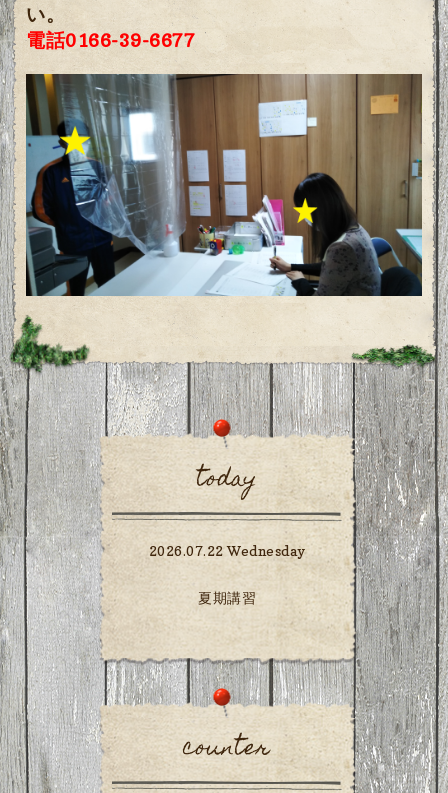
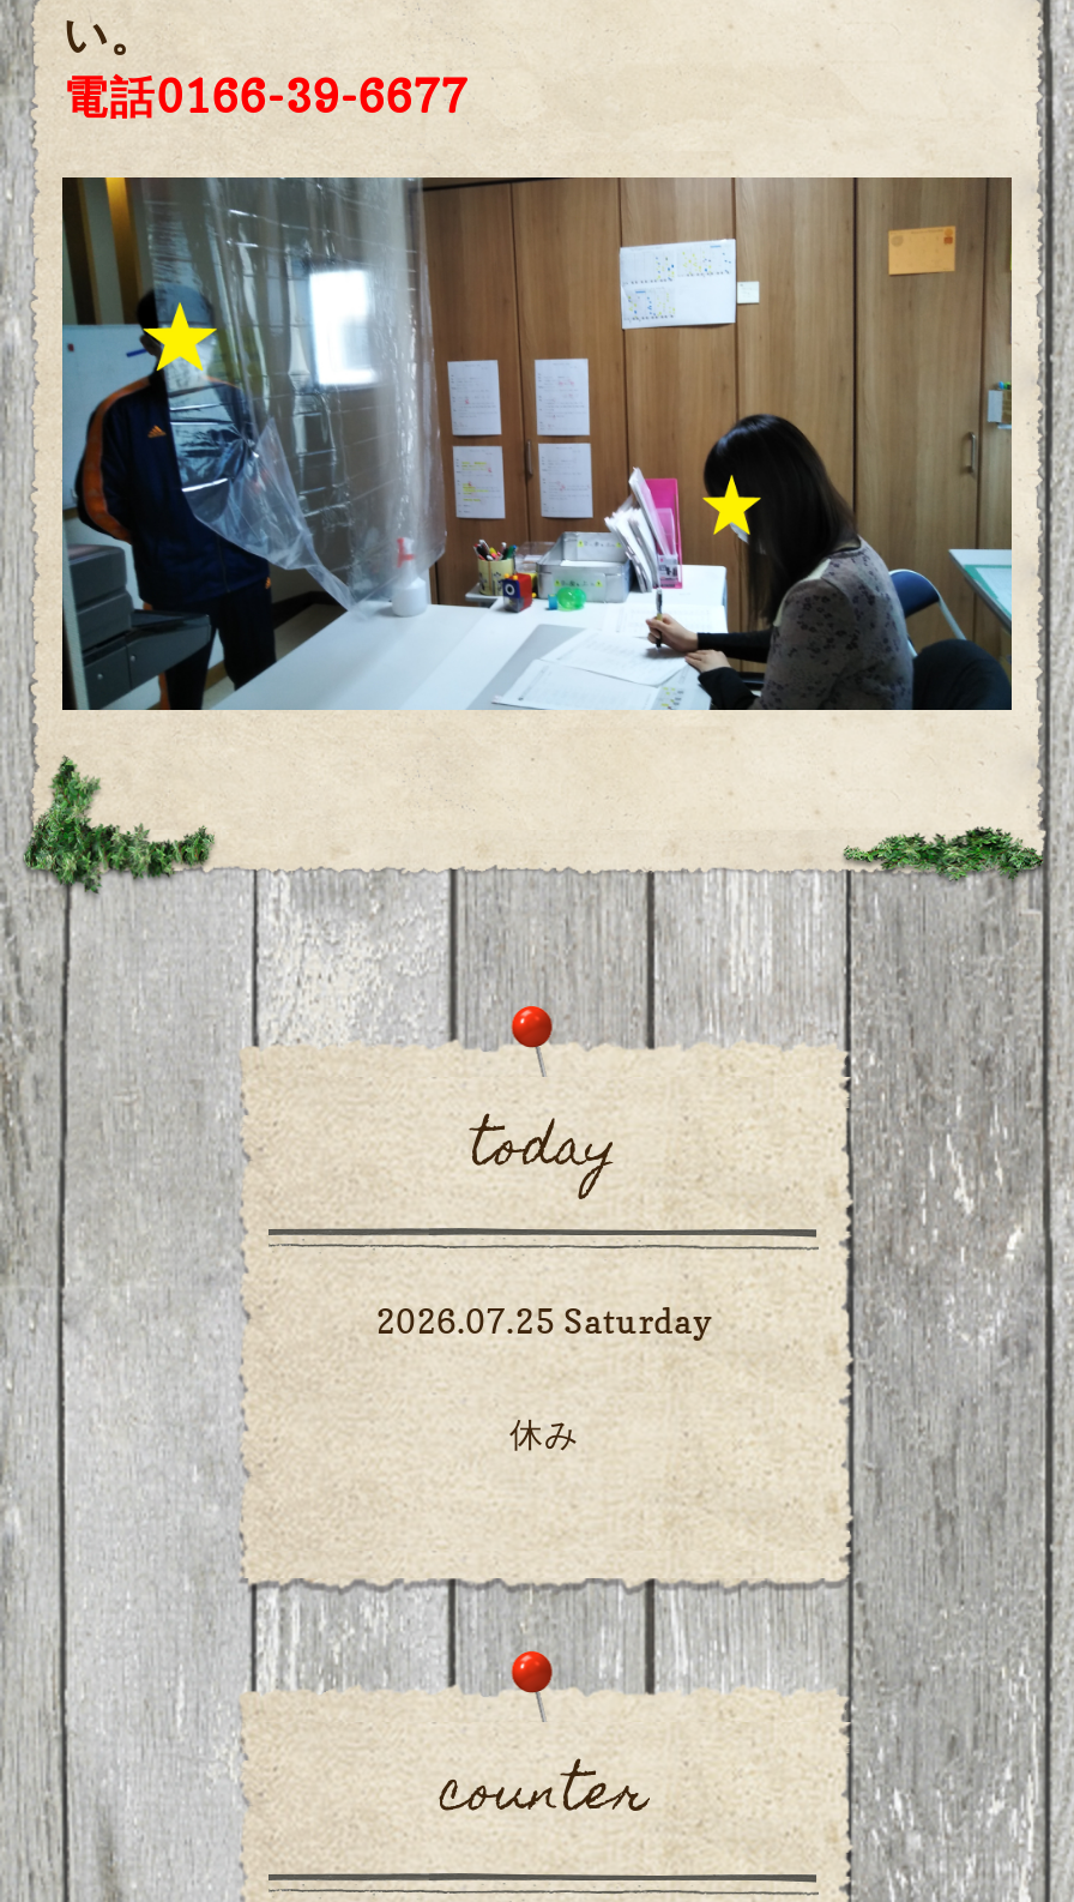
[148,542,305,559] 2026.07.22 Wednesday -> [376,1300,712,1341] 2026.07.25 Saturday
[198,589,256,606] 夏期講習 -> [509,1413,579,1454] 休み

